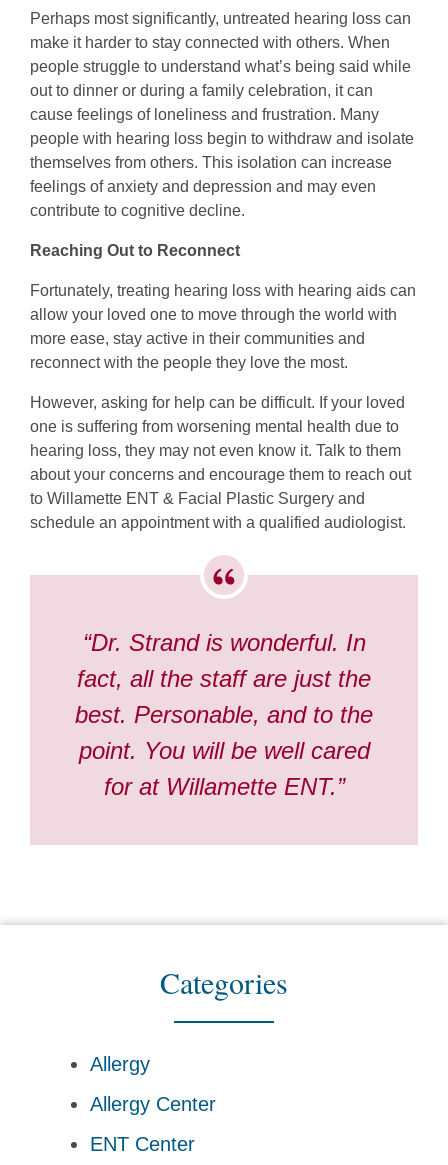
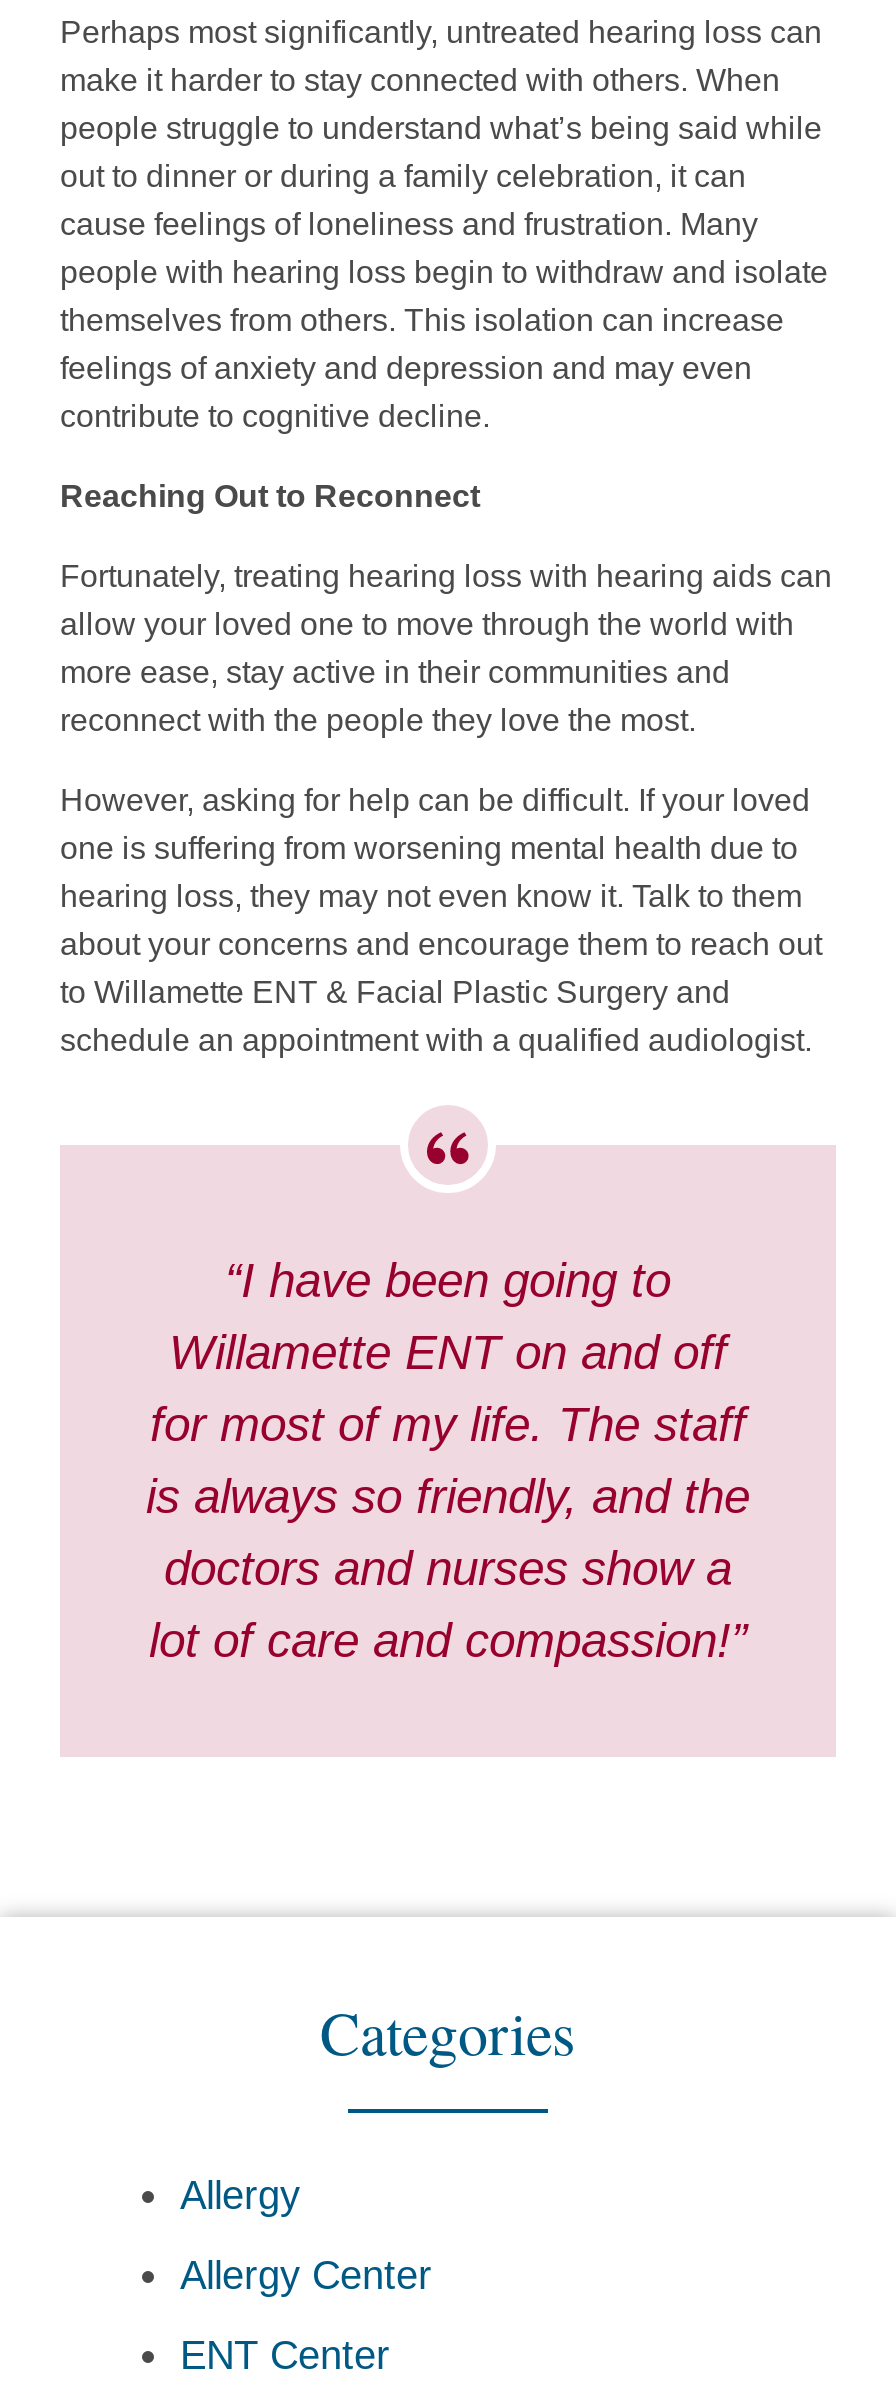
[75,629,373,800] “Dr. Strand is wonderful. In | fact, all the staff are just the | best. Personable, and to the | point. You will be well cared | for at Willamette ENT.” -> [146,1253,750,1667] “I have been going to | Willamette ENT on and off | for most of my life. The staff | is always so friendly, and the | doctors and nurses show a | lot of care and compassion!”

